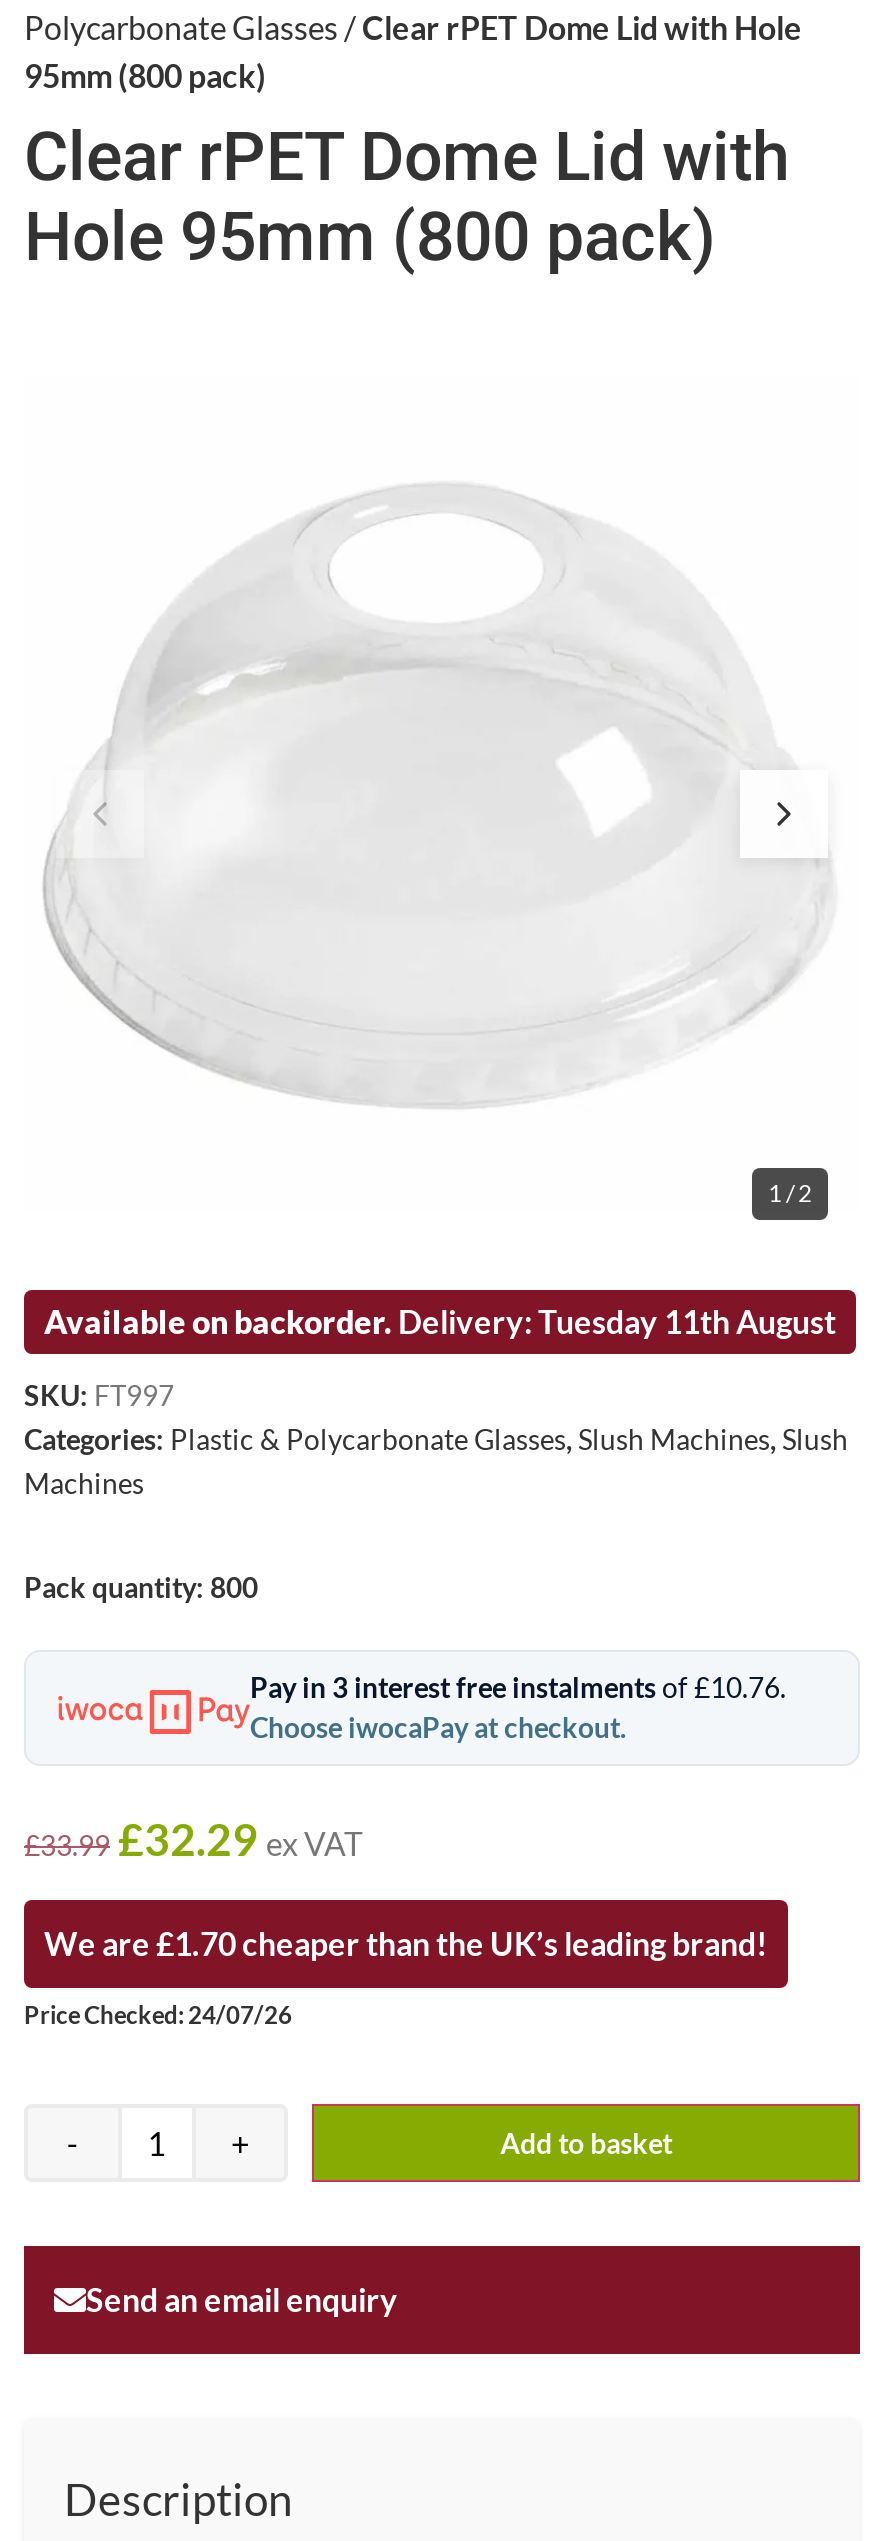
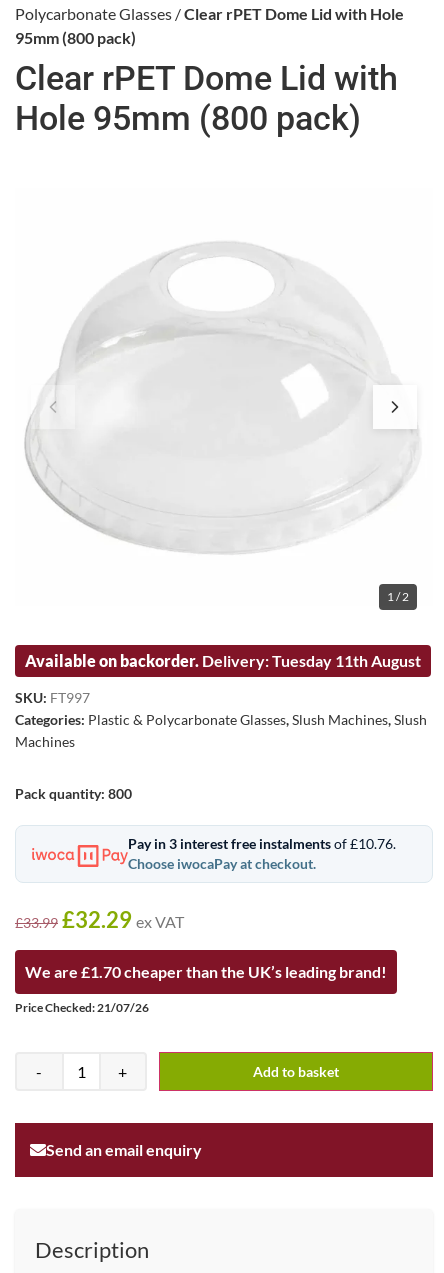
[24,2001,292,2031] Price Checked: 24/07/26 -> [15,1000,149,1015] Price Checked: 21/07/26

